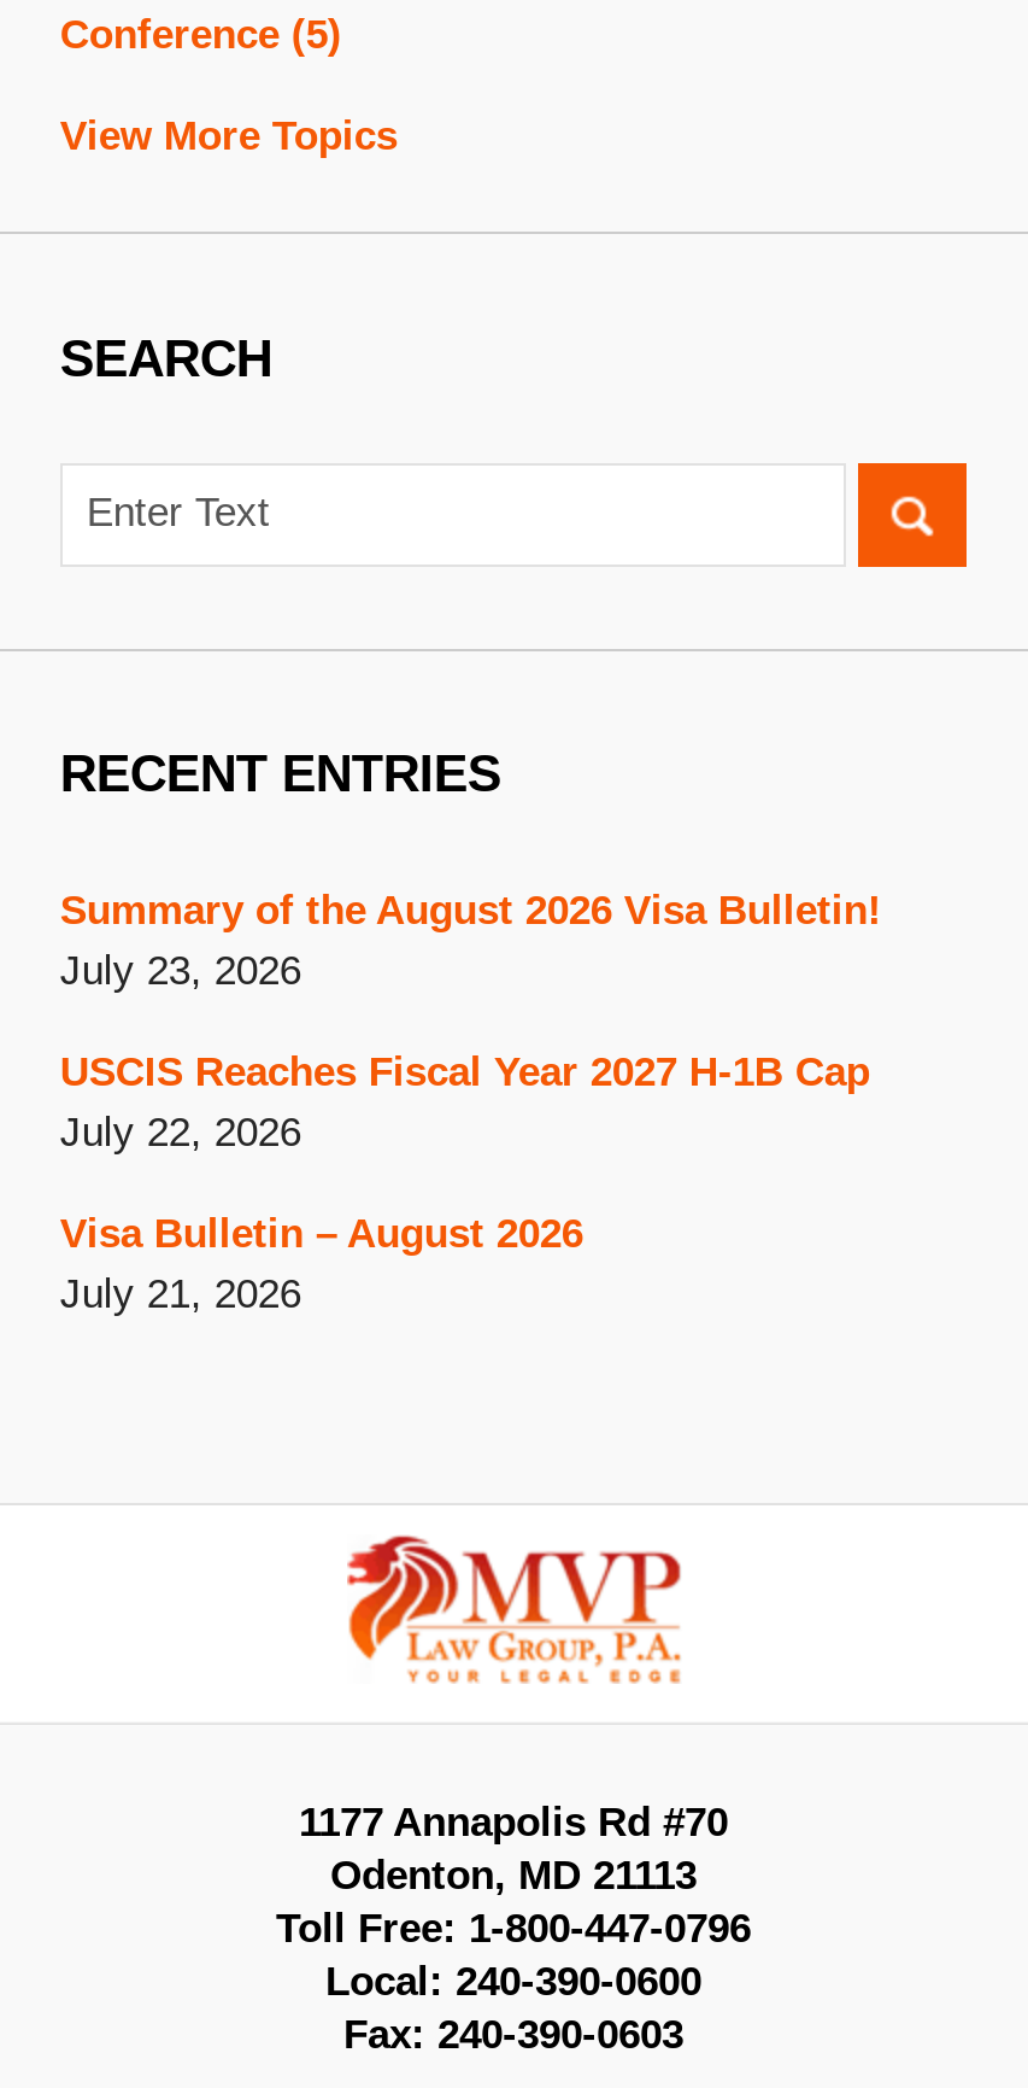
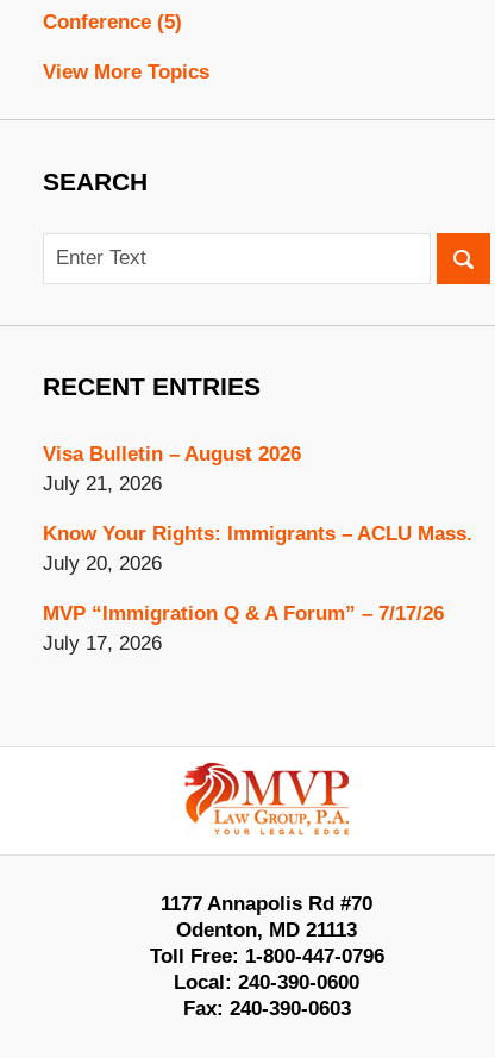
[60,888,882,1155] Summary of the August 2026 Visa Bulletin! | July 23, 2026 | USCIS Reaches Fiscal Year 2027 H-1B Cap | July 22, 2026 -> none
moved [60,1211,583,1317] -> [43,443,301,495]: Visa Bulletin – August 2026 | July 21, 2026
none -> [43,522,472,654] Know Your Rights: Immigrants – ACLU Mass. | July 20, 2026 | MVP “Immigration Q & A Forum” – 7/17/26 | July 17, 2026

